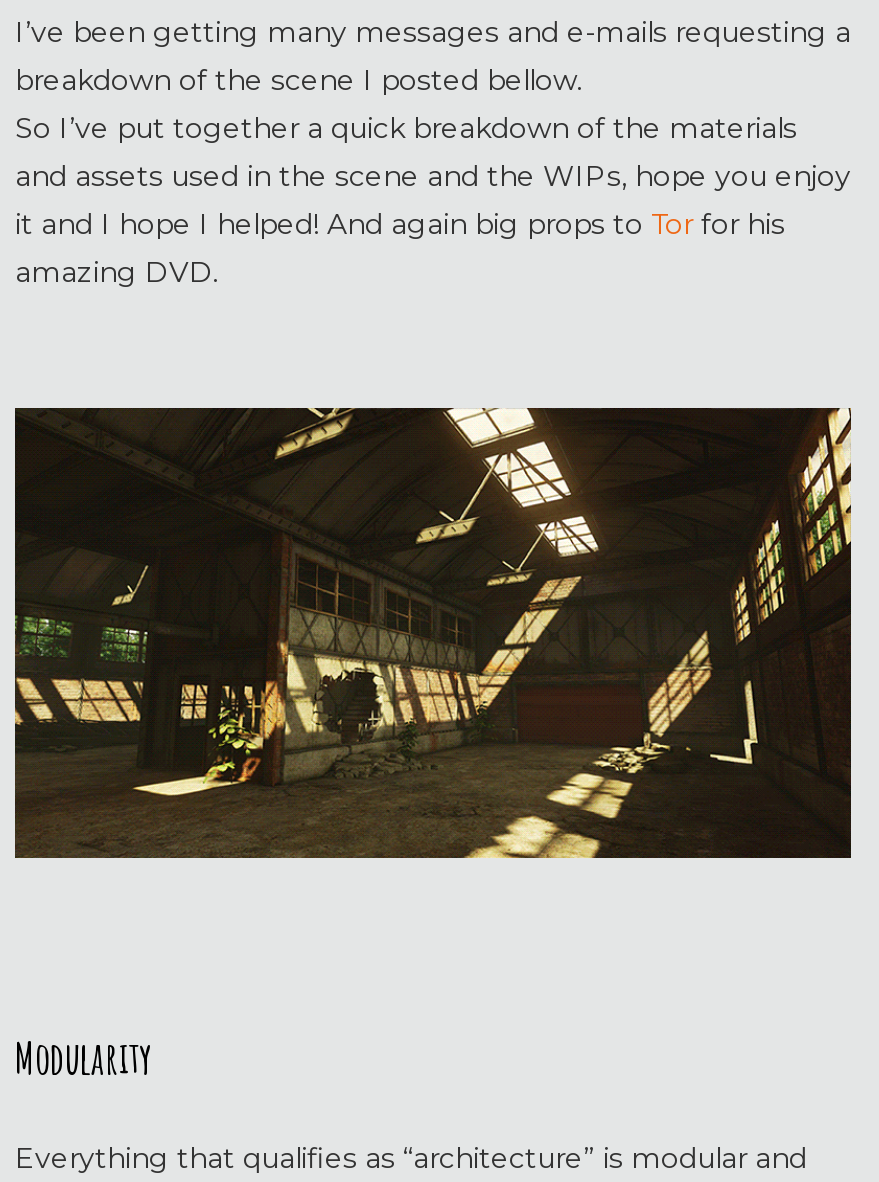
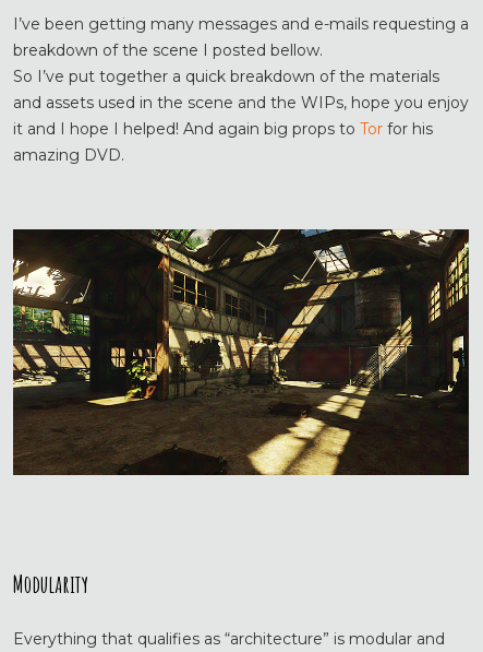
[13,406,853,860] [image] -> [12,228,470,476] [image]

